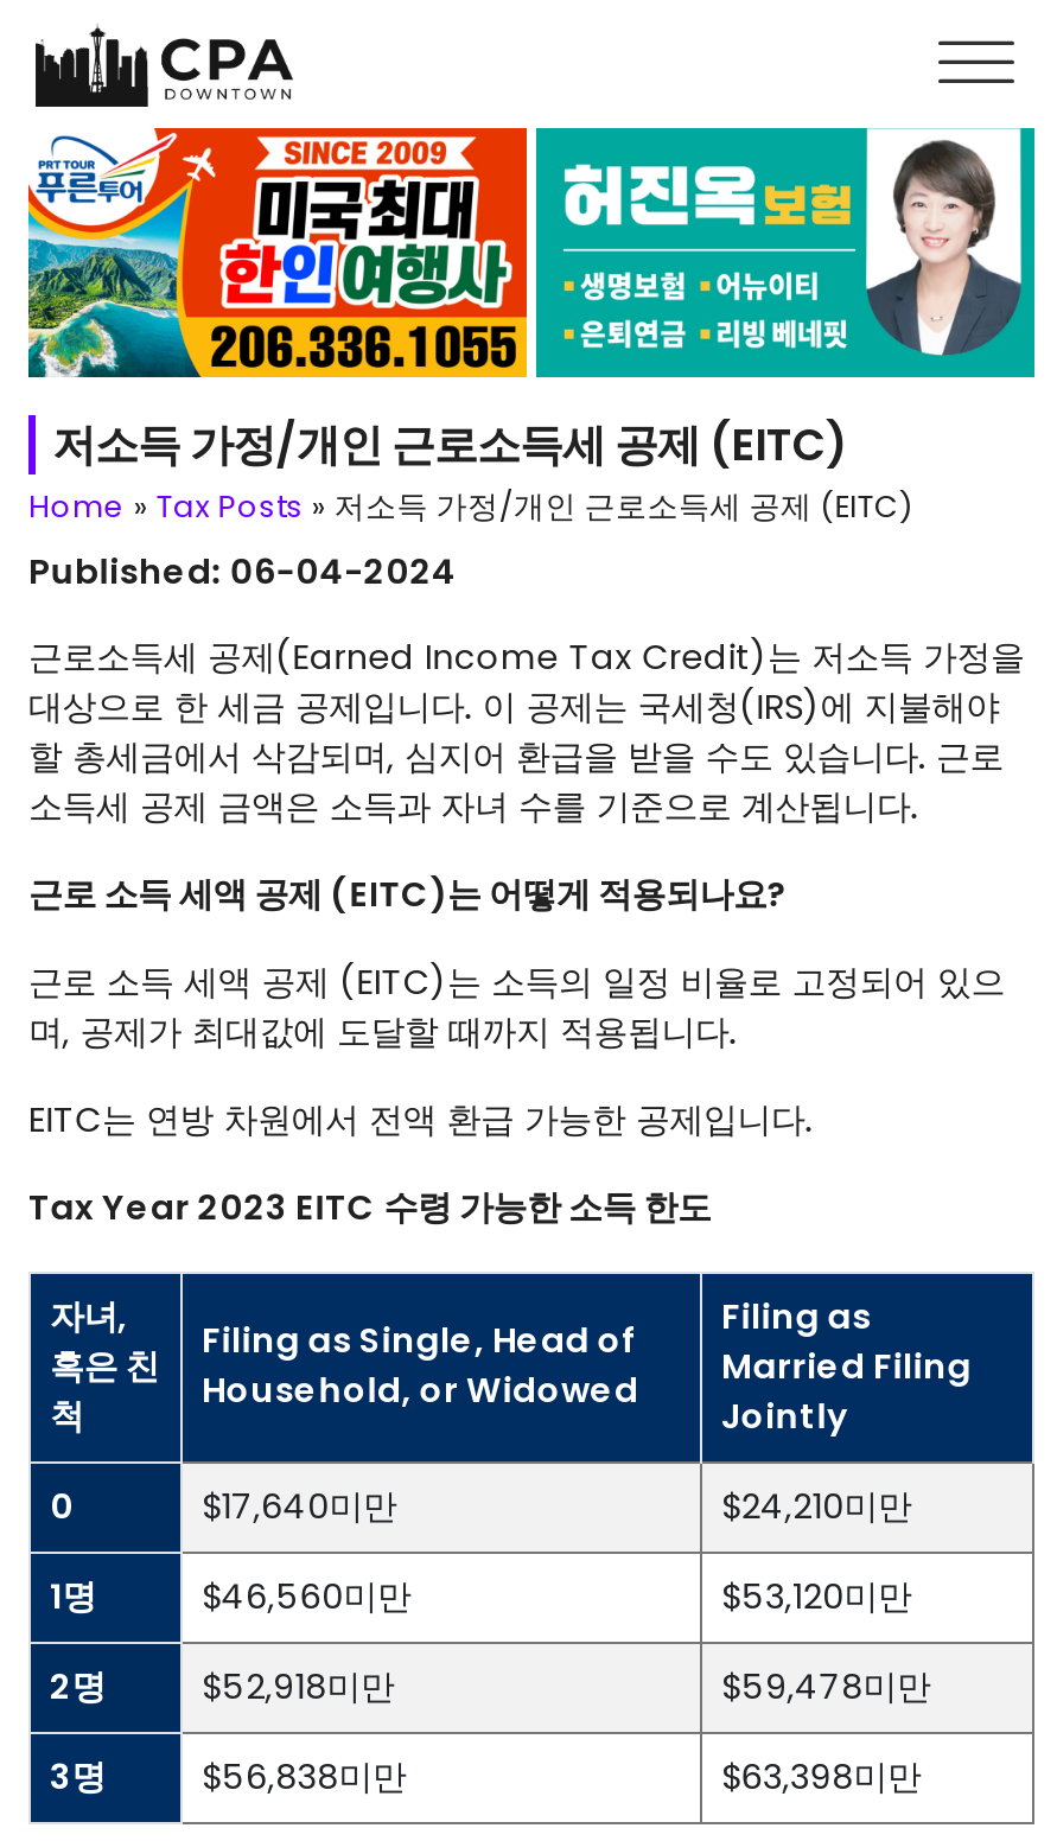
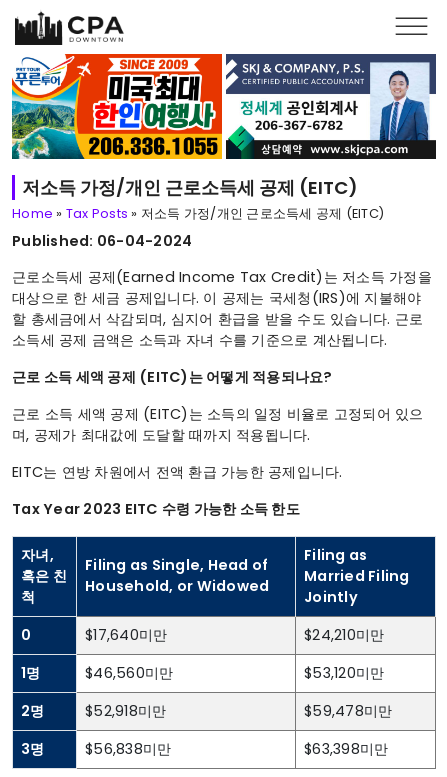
[534,126,1037,380] [image] -> [225,53,437,160] [image]

